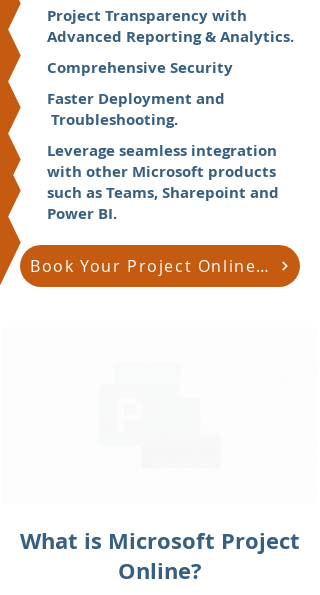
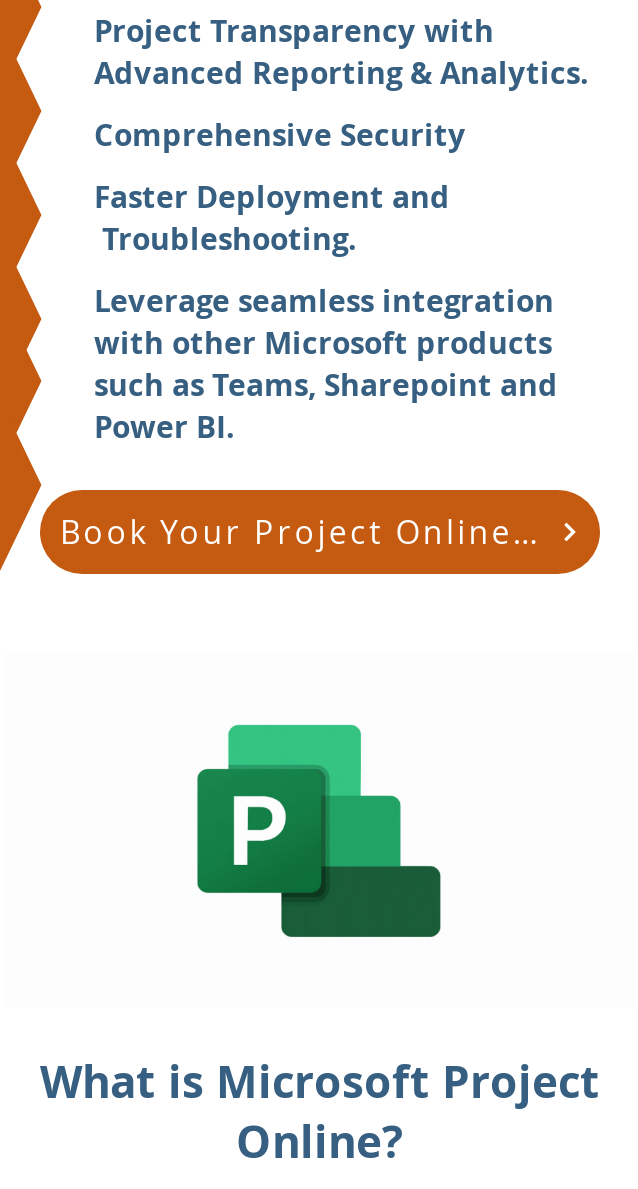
none -> [196,722,442,940] [image]

